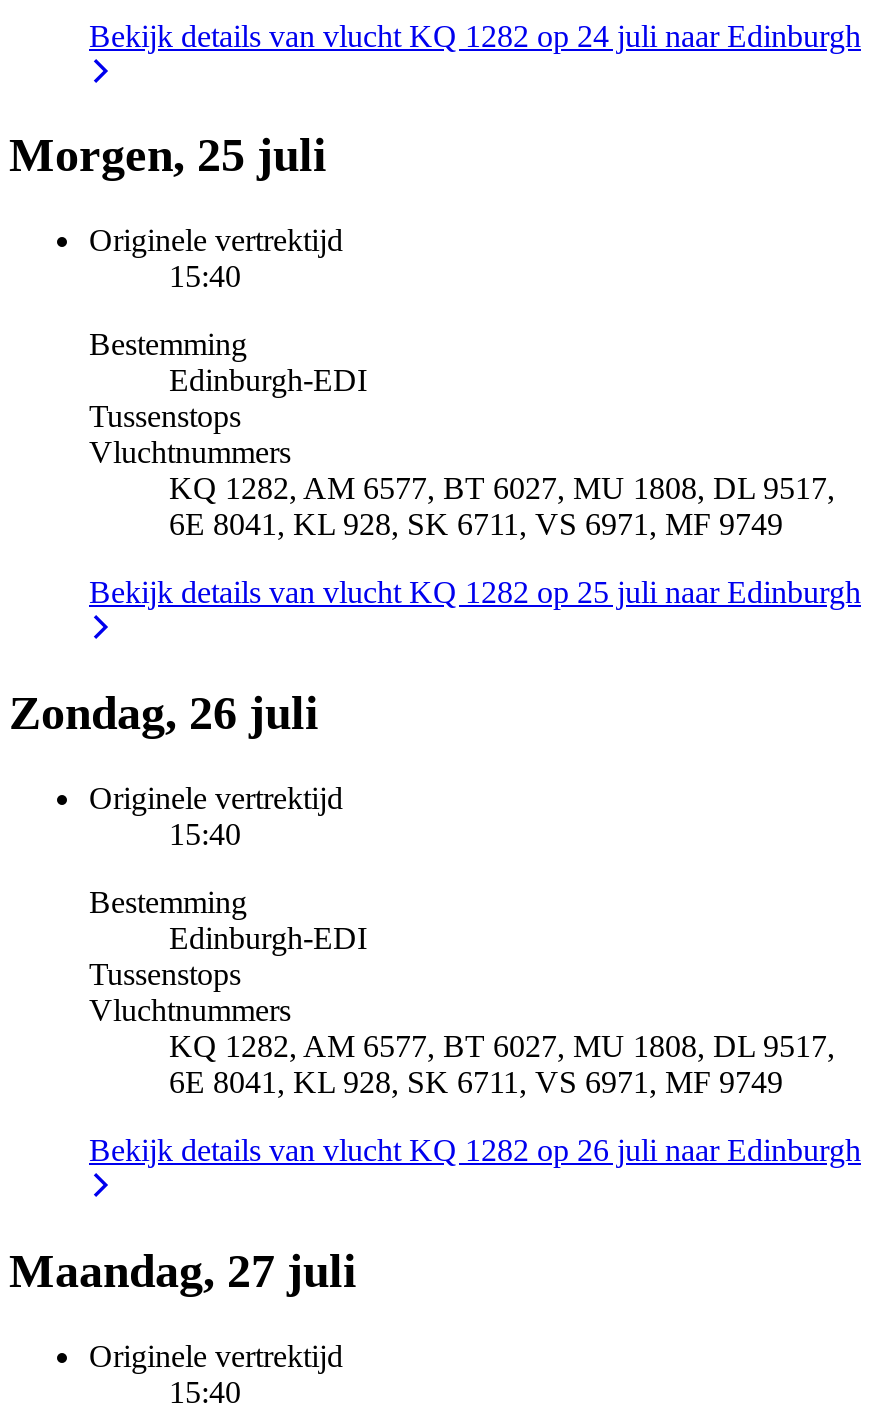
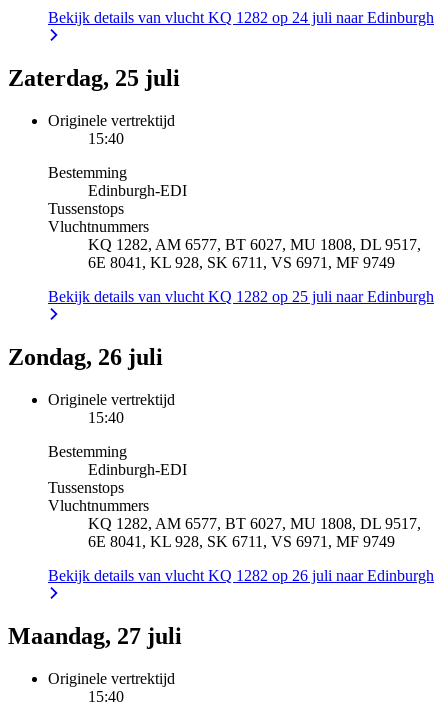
[9,130,327,182] Morgen, 25 juli -> [8,65,180,91] Zaterdag, 25 juli

